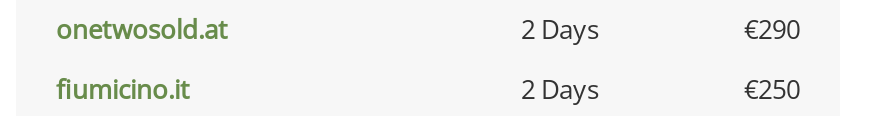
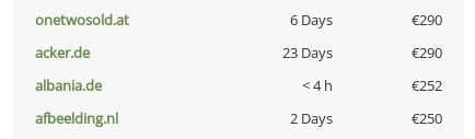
[521,11,599,47] 2 Days -> [289,10,332,30] 6 Days
[56,71,190,107] fiumicino.it -> [35,43,442,128] acker.de | 23 Days | €290 | albania.de | < 4 h | €252 | afbeelding.nl

